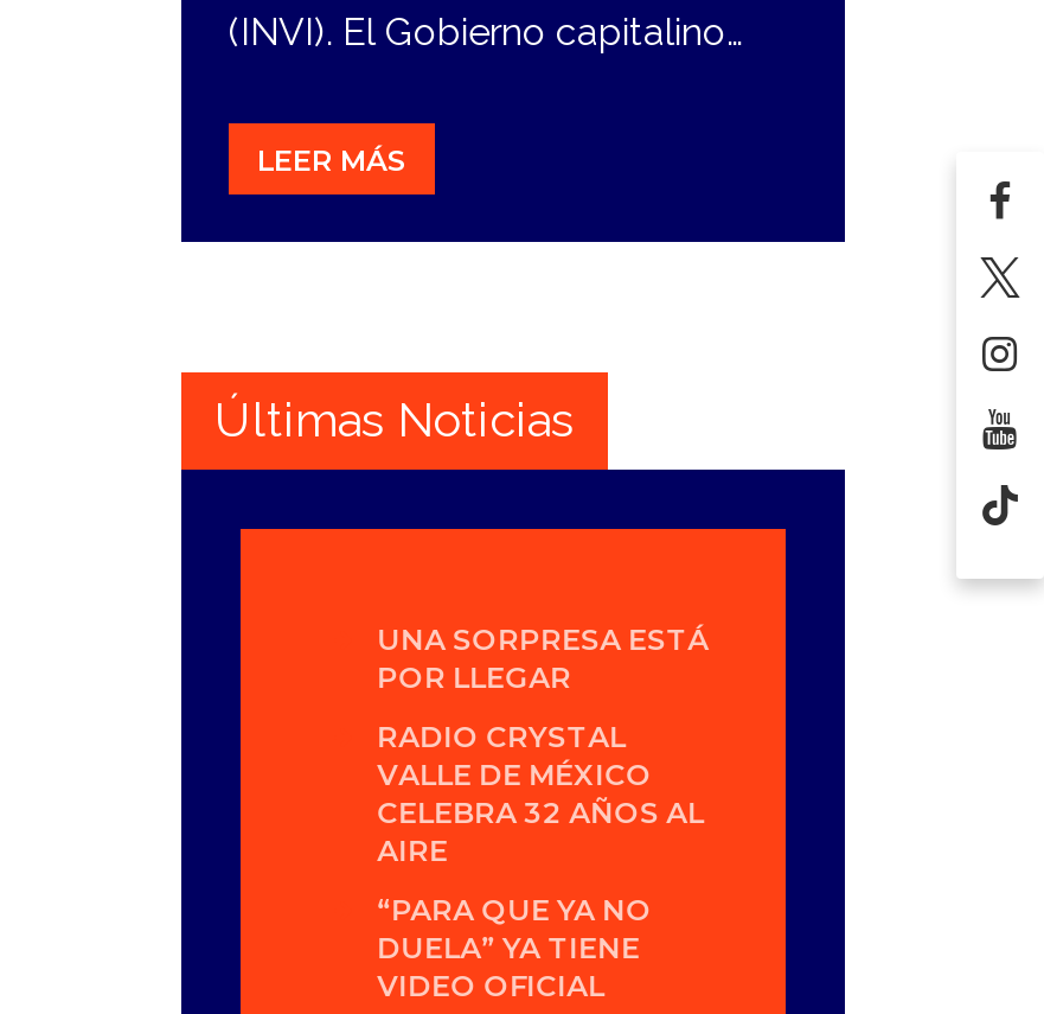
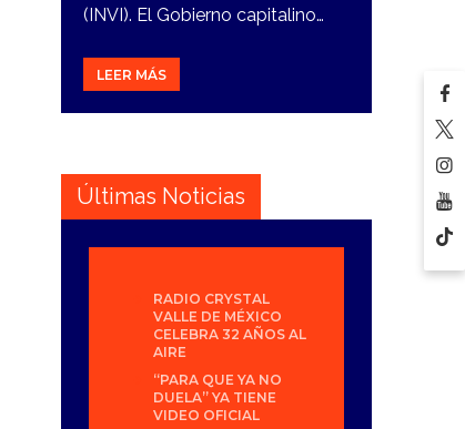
[377,621,709,695] UNA SORPRESA ESTÁ | POR LLEGAR -> none

